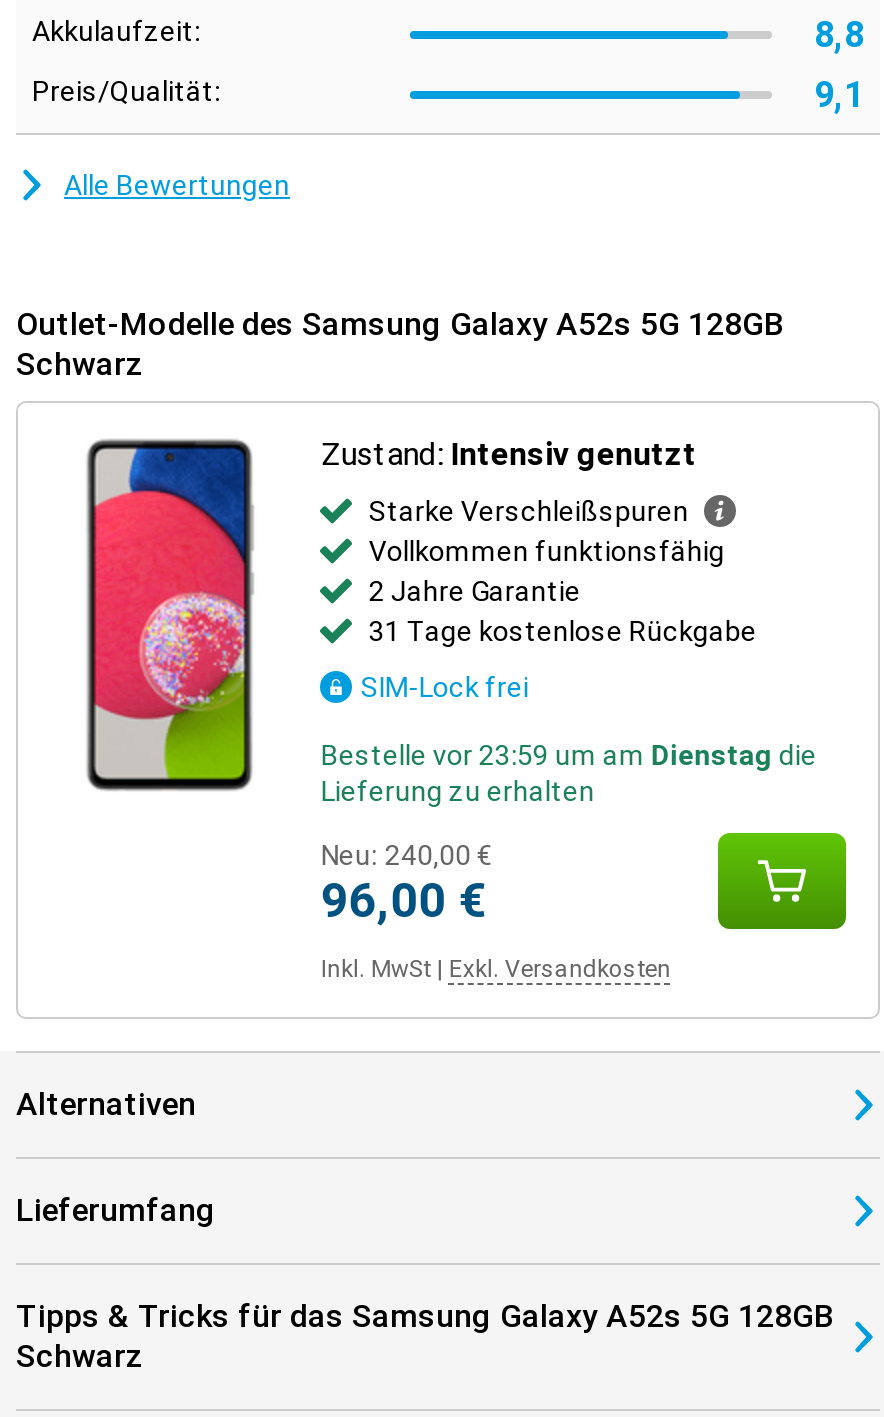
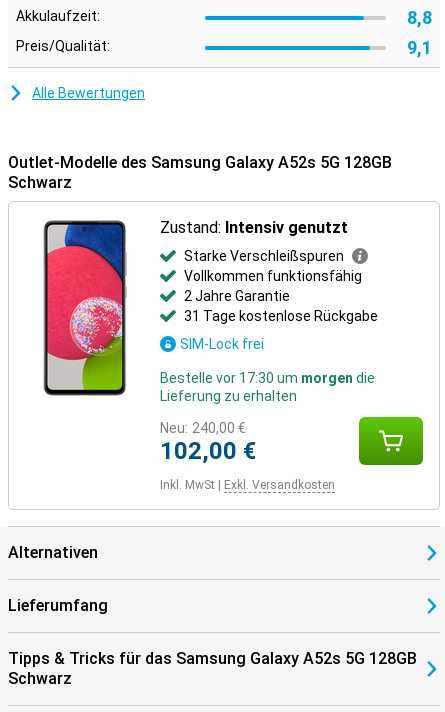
[321,739,817,771] Bestelle vor 23:59 um am Dienstag die -> [160,370,375,386] Bestelle vor 17:30 um morgen die
[321,873,485,929] 96,00 € -> [160,437,256,465] 102,00 €

